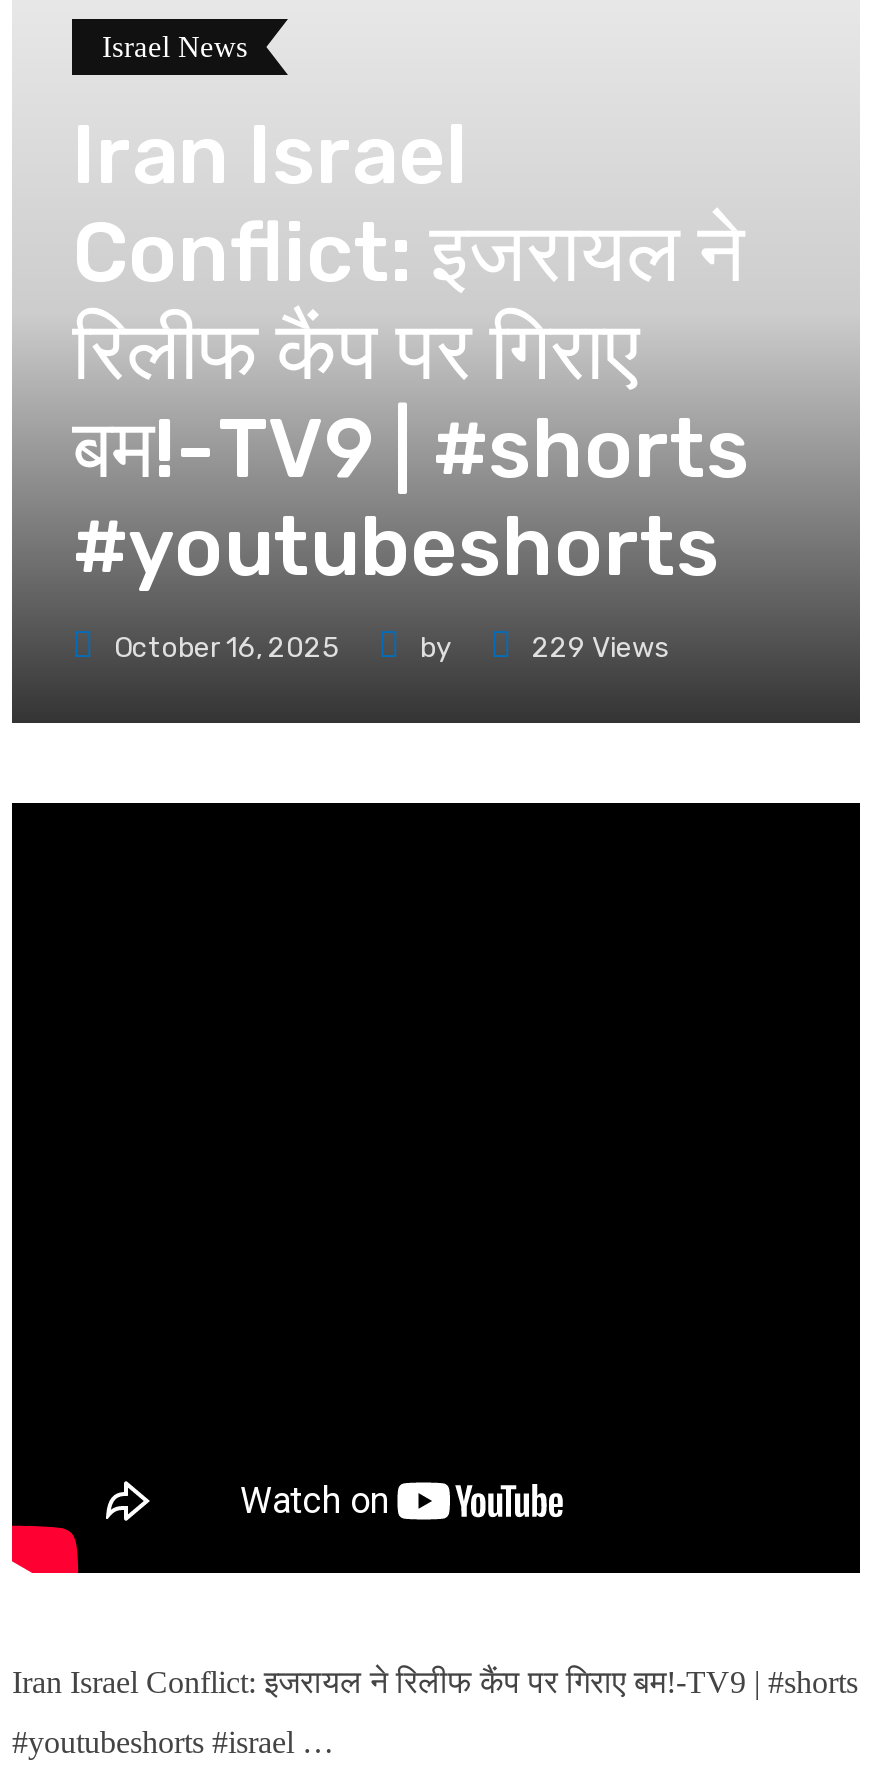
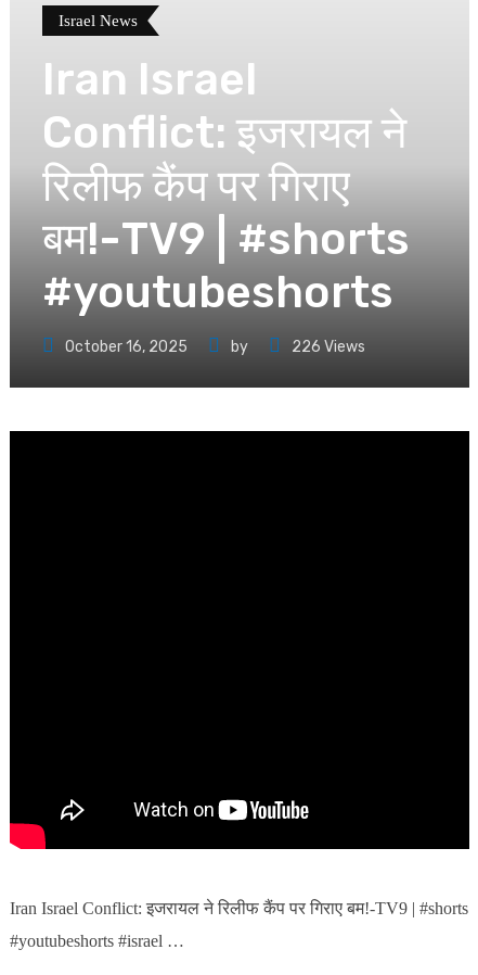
[532,631,668,665] 229 Views -> [292,338,365,356] 226 Views

